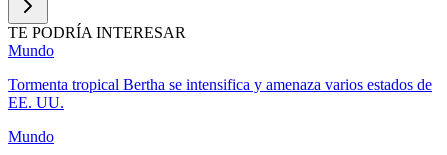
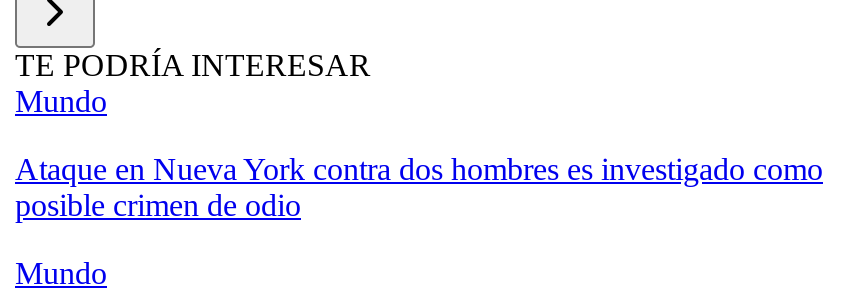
[8,76,432,111] Tormenta tropical Bertha se intensifica y amenaza varios estados de | EE. UU. -> [15,152,823,222] Ataque en Nueva York contra dos hombres es investigado como | posible crimen de odio

